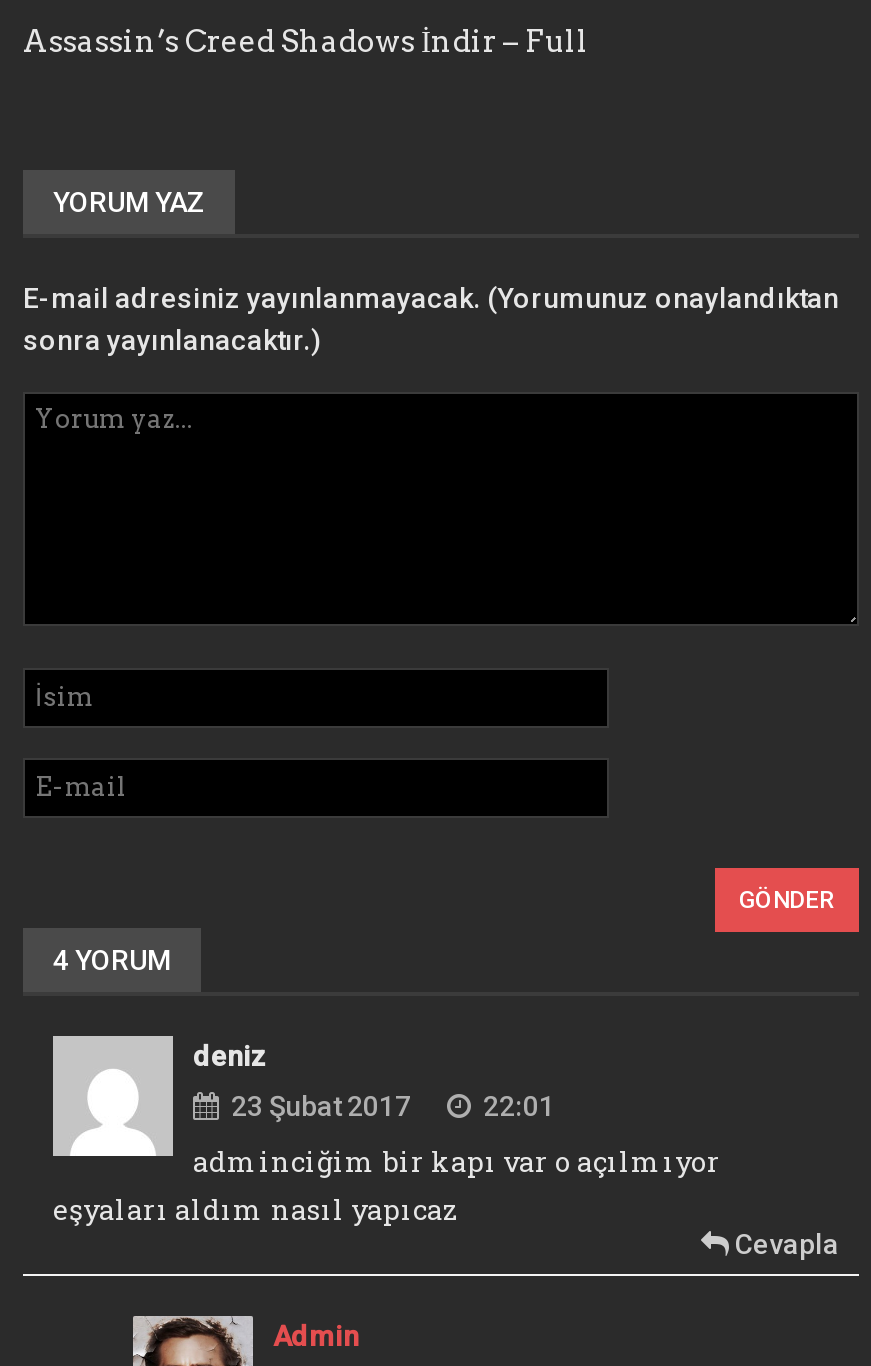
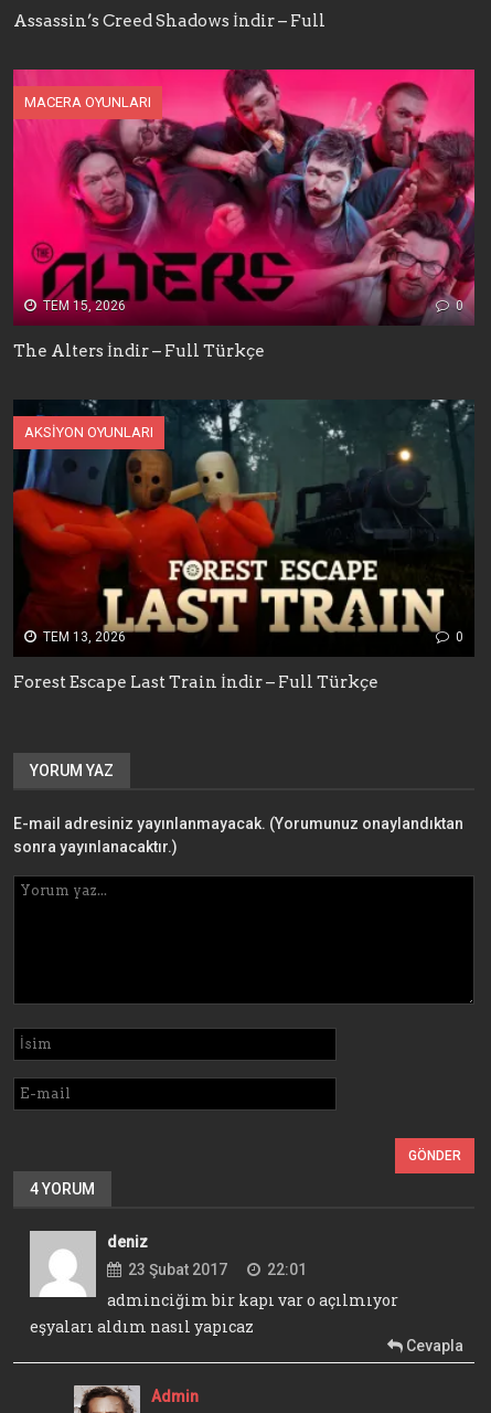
none -> [12,68,476,326] [image] | MACERA OYUNLARI
none -> [12,399,474,657] [image] | AKSIYON OYUNLARI
none -> [13,299,463,362] TEM 15, 2026 | 0 | The Alters İndir – Full Türkçe
none -> [13,629,463,692] TEM 13, 2026 | 0 | Forest Escape Last Train İndir – Full Türkçe

